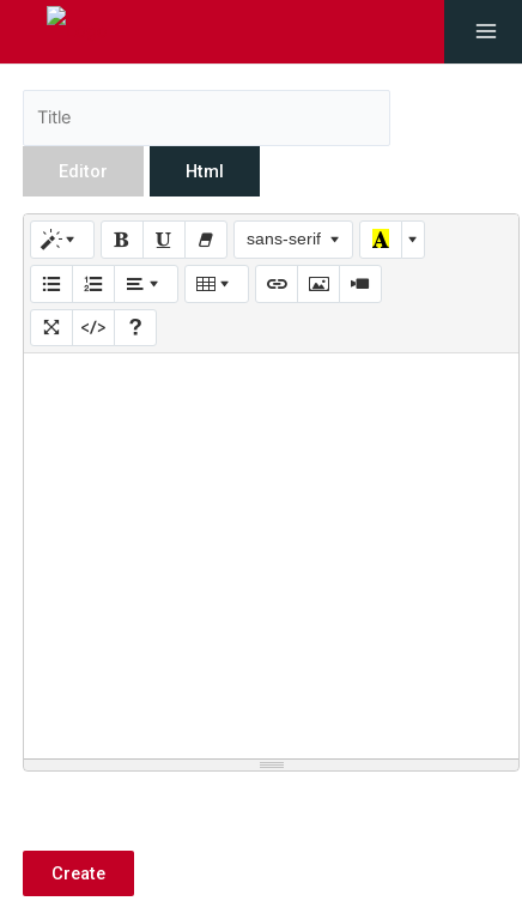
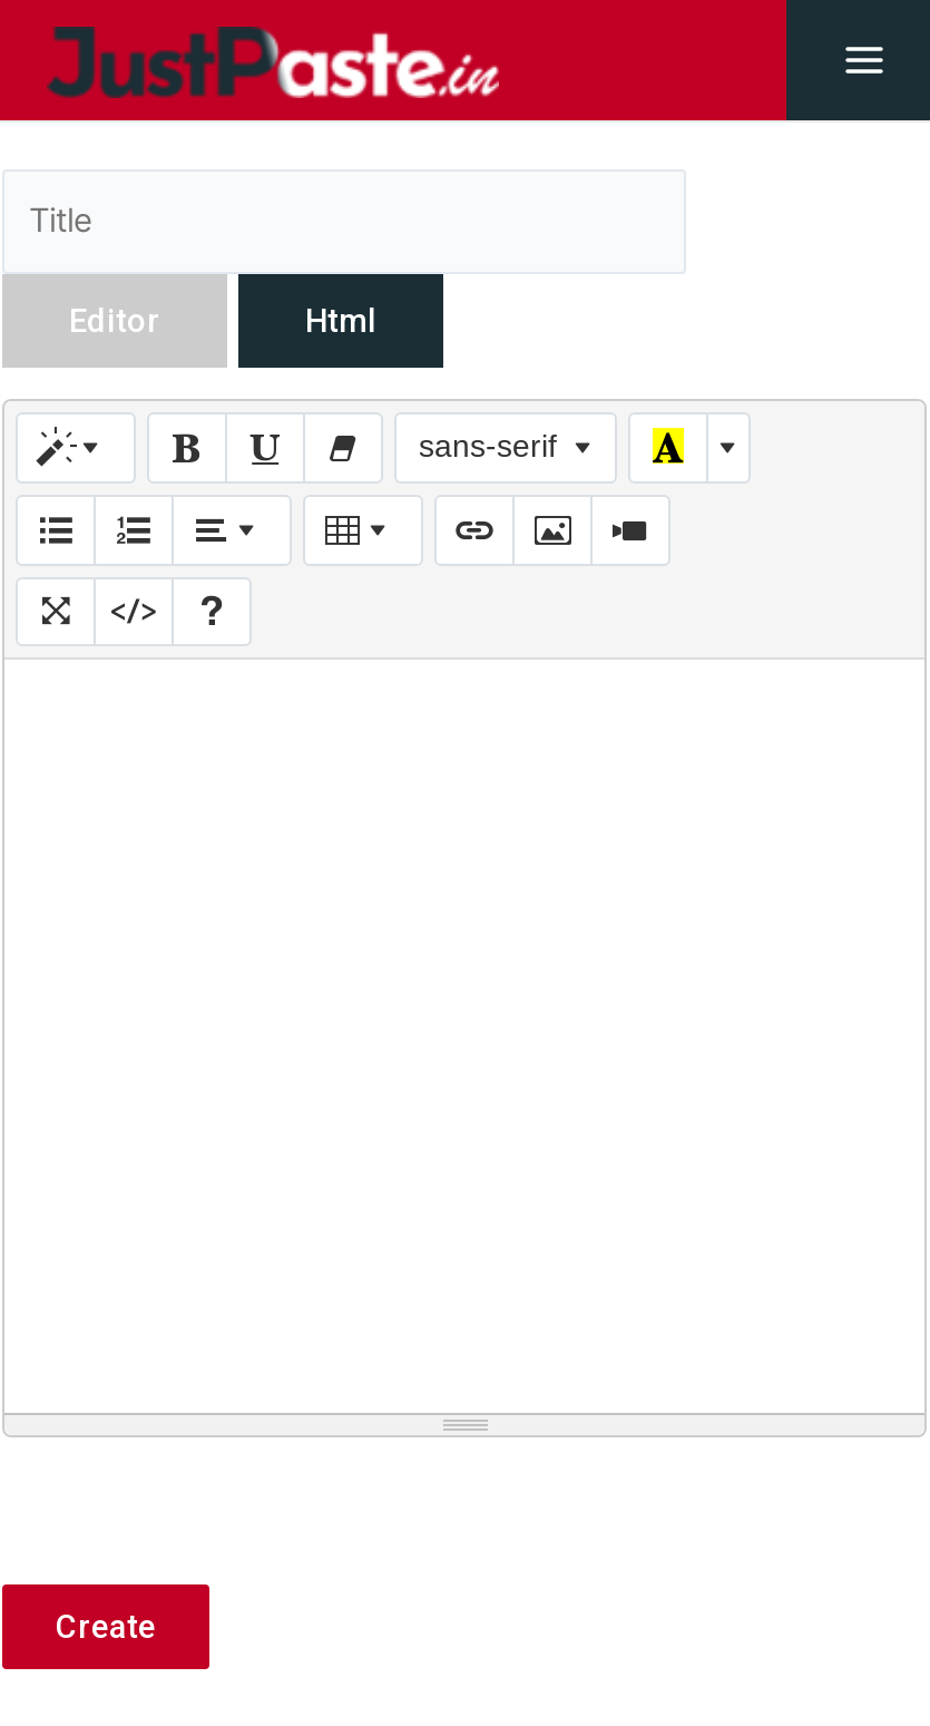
none -> [47,13,499,100] [image]

